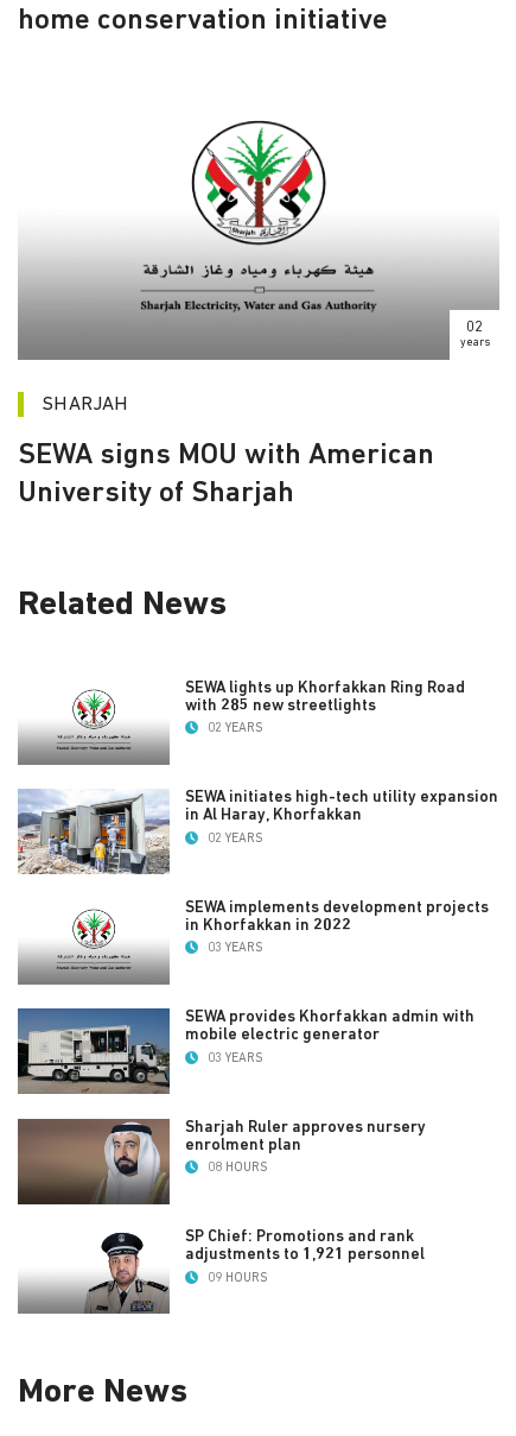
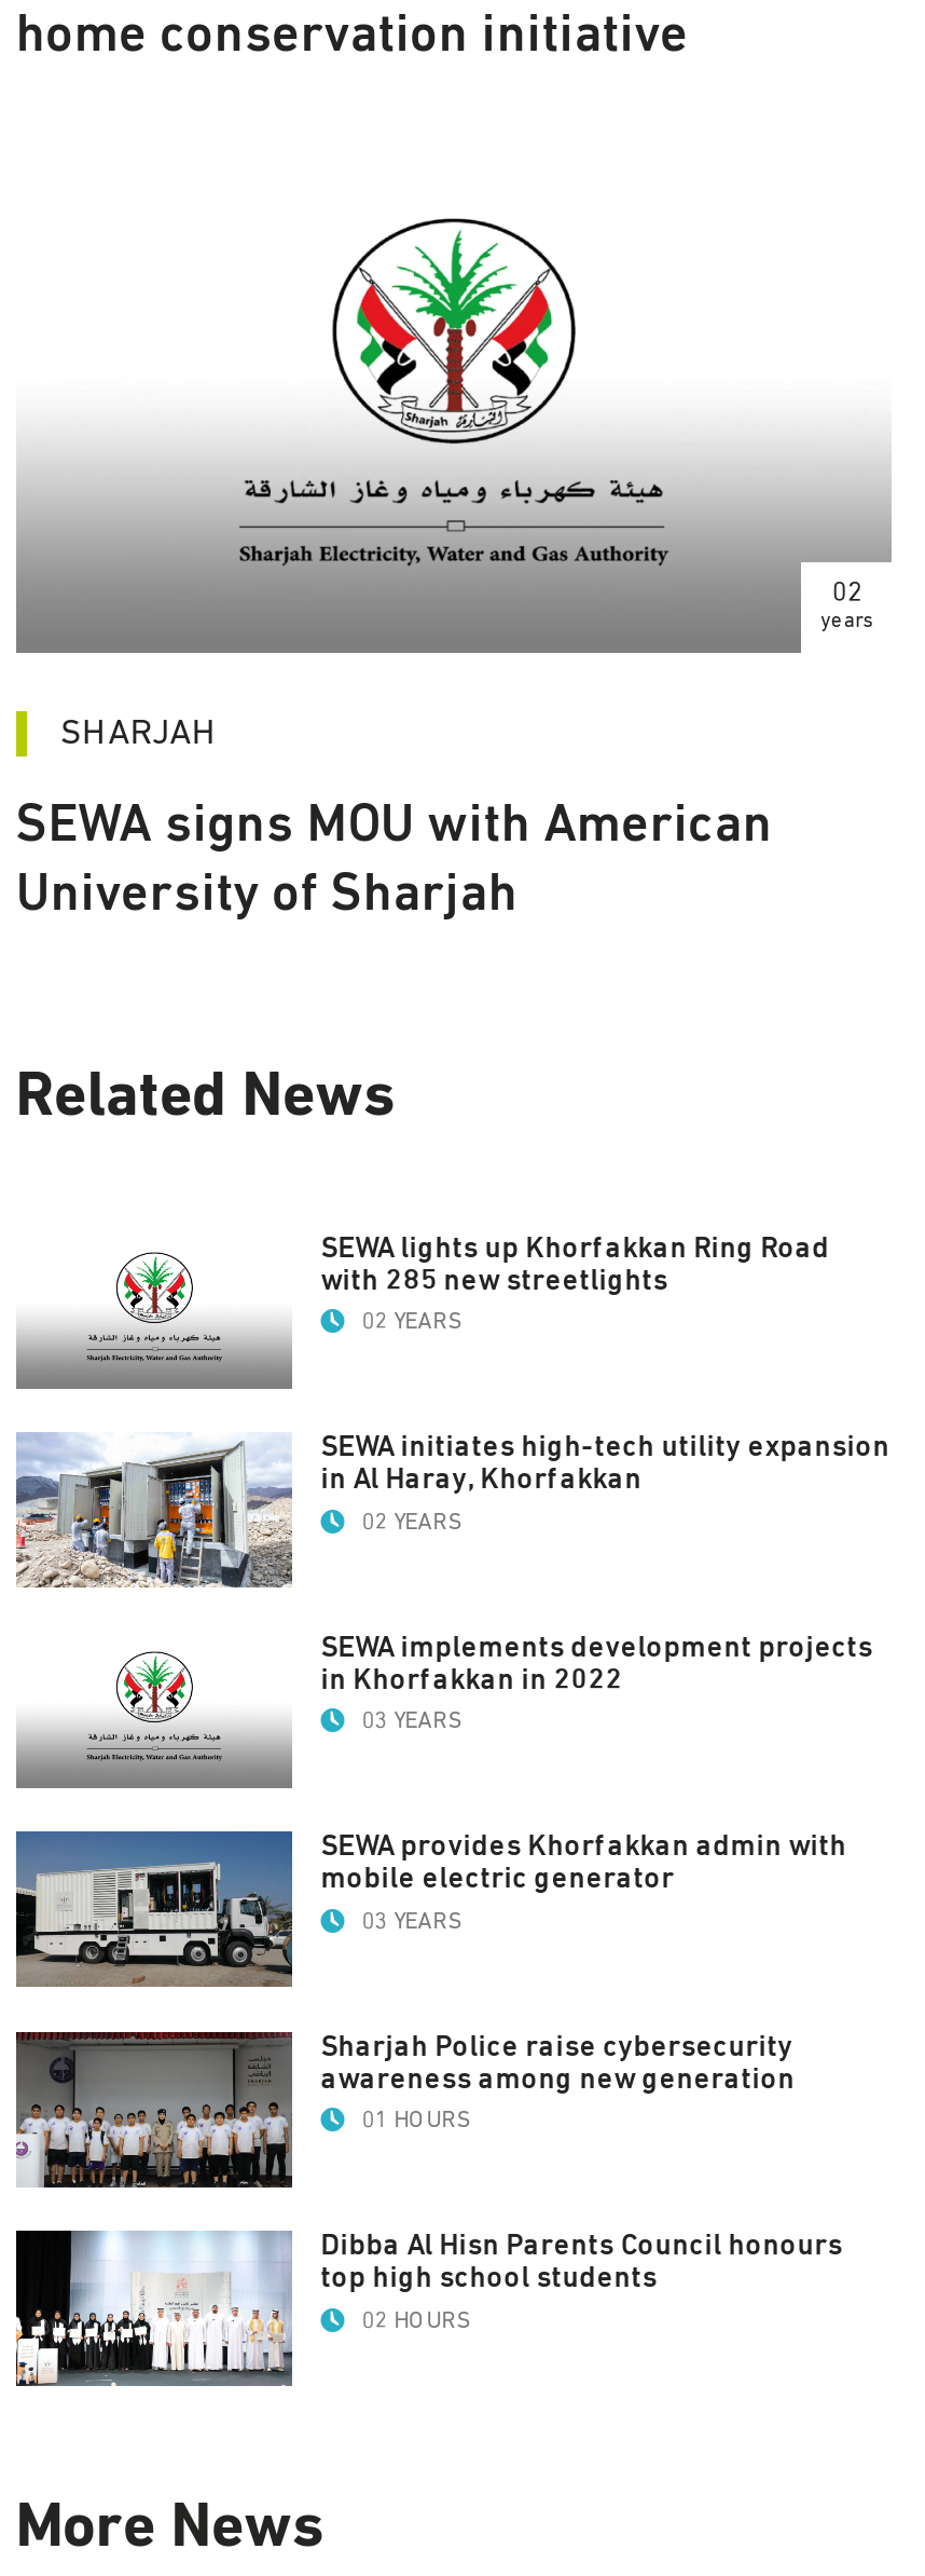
[17,1118,426,1206] [image] | Sharjah Ruler approves nursery | enrolment plan -> [14,2032,795,2187] [image] | Sharjah Police raise cybersecurity | awareness among new generation
[208,1161,267,1174] 08 HOURS -> [361,2108,469,2132] 01 HOURS
[18,1228,425,1314] [image] | SP Chief: Promotions and rank | adjustments to 1,921 personnel -> [14,2229,842,2386] [image] | Dibba Al Hisn Parents Council honours | top high school students
[208,1271,267,1284] 09 HOURS -> [361,2308,469,2332] 02 HOURS

